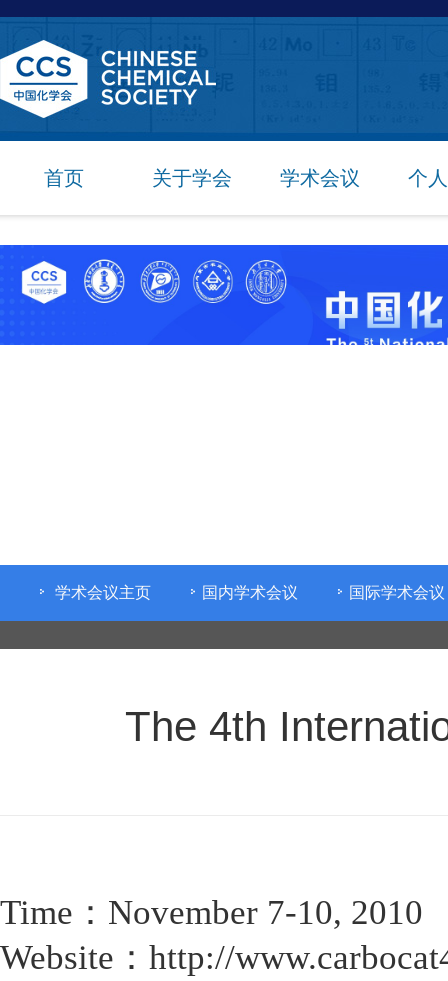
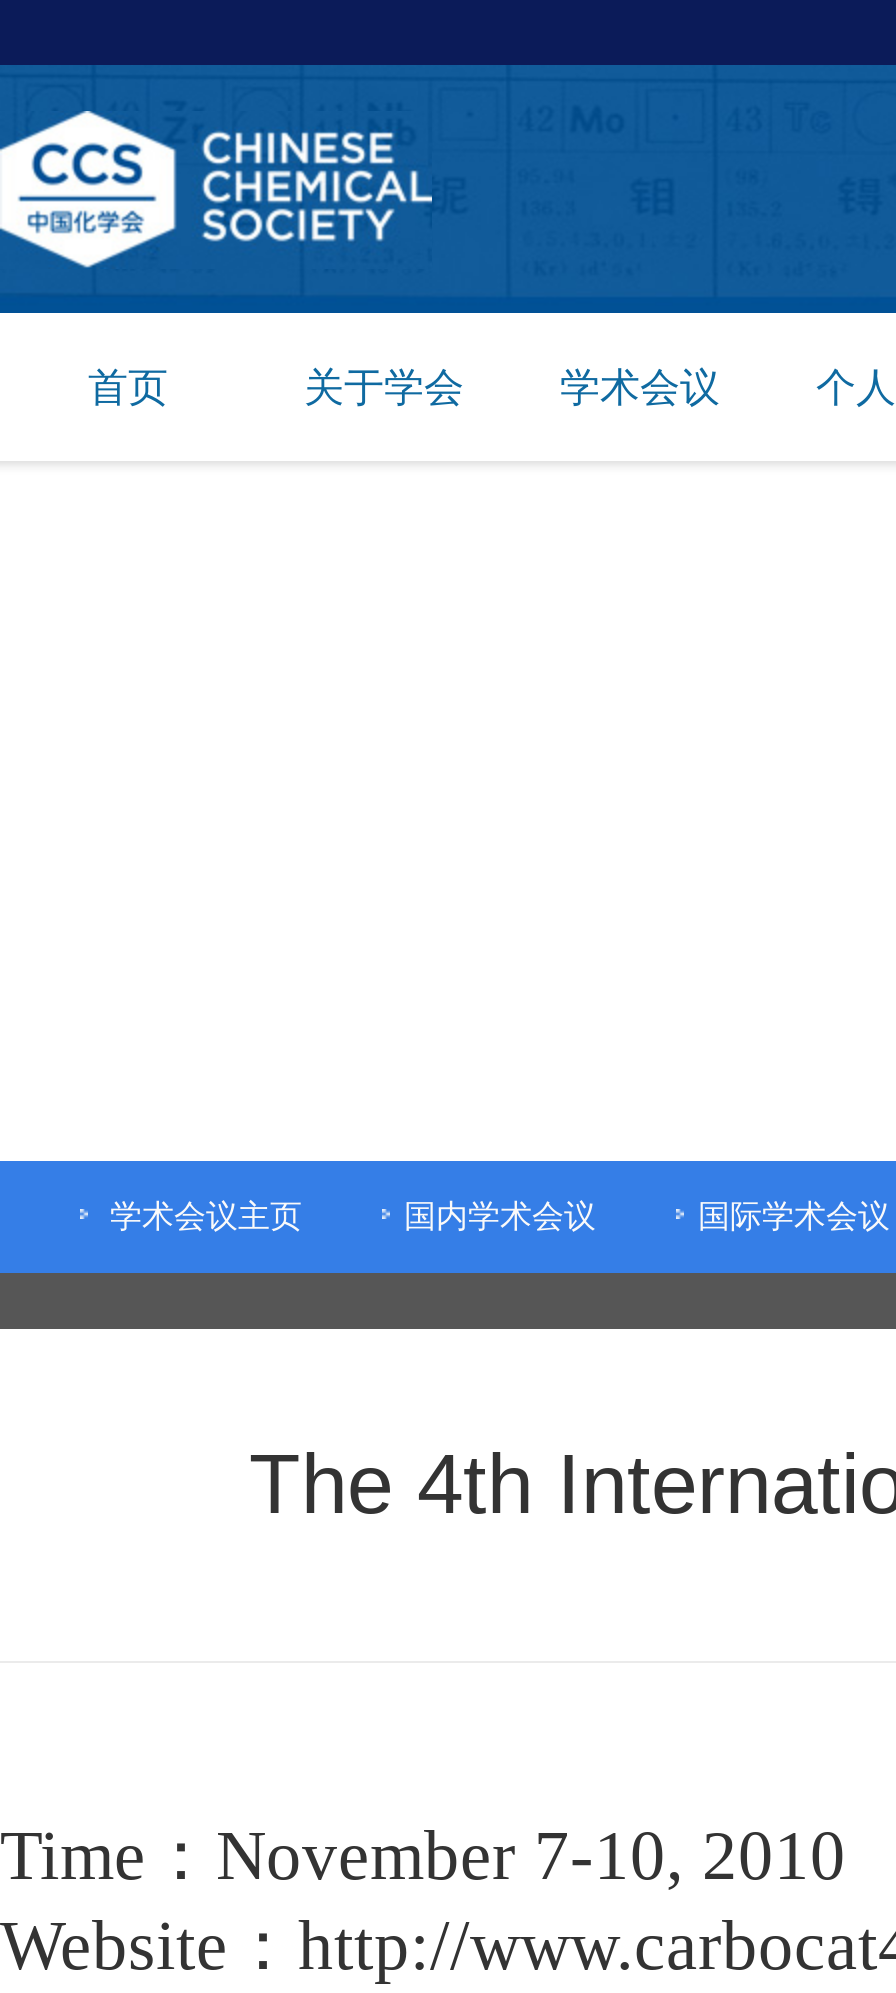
[3,244,445,346] [image] -> none

